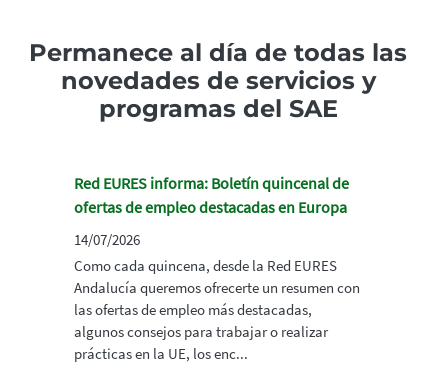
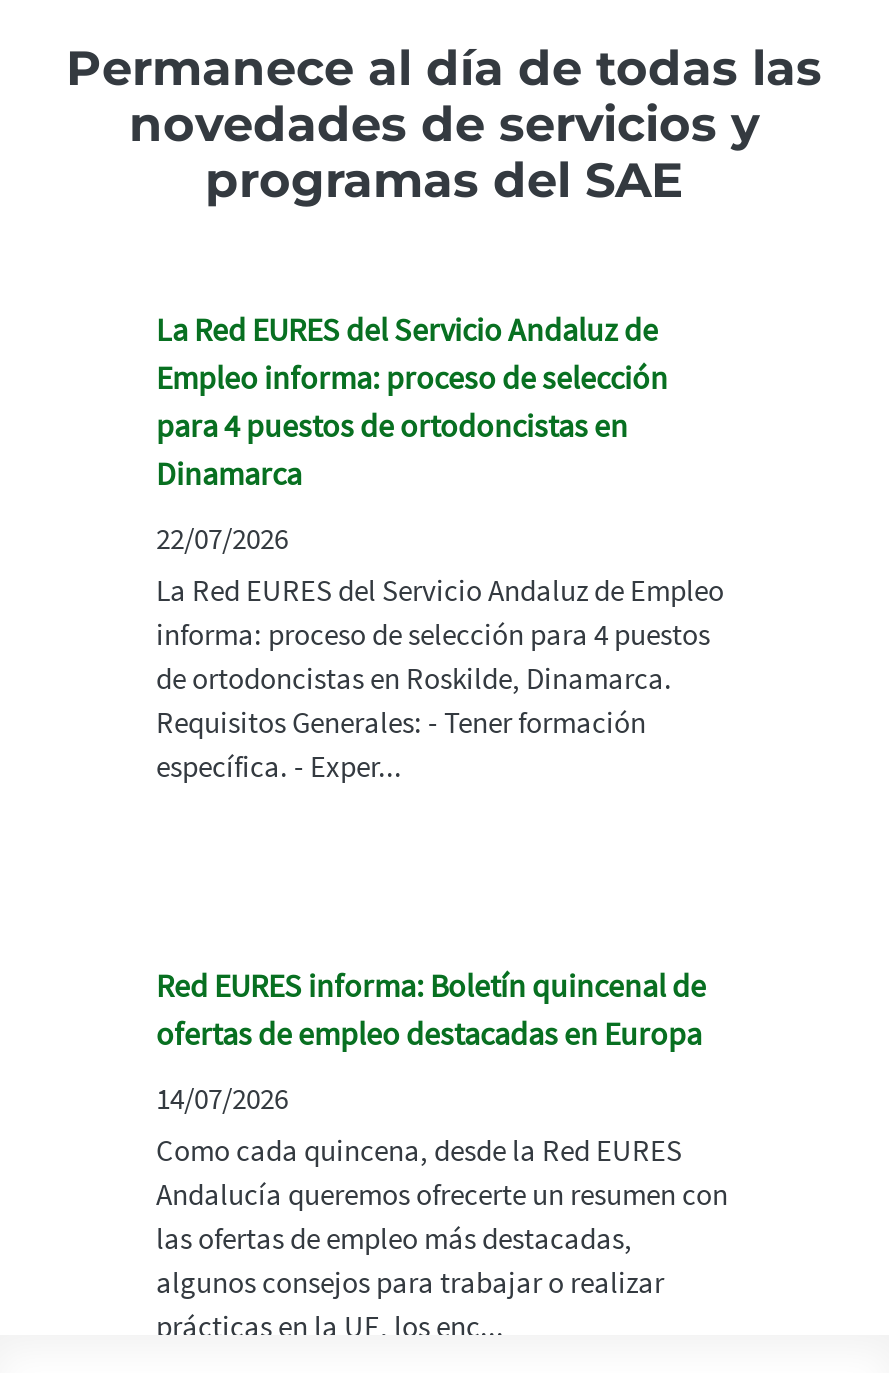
none -> [156,309,724,785] La Red EURES del Servicio Andaluz de | Empleo informa: proceso de selección | para 4 puestos de ortodoncistas en | Dinamarca | 22/07/2026 | La Red EURES del Servicio Andaluz de Empleo | informa: proceso de selección para 4 puestos | de ortodoncistas en Roskilde, Dinamarca. | Requisitos Generales: - Tener formación | específica. - Exper...

